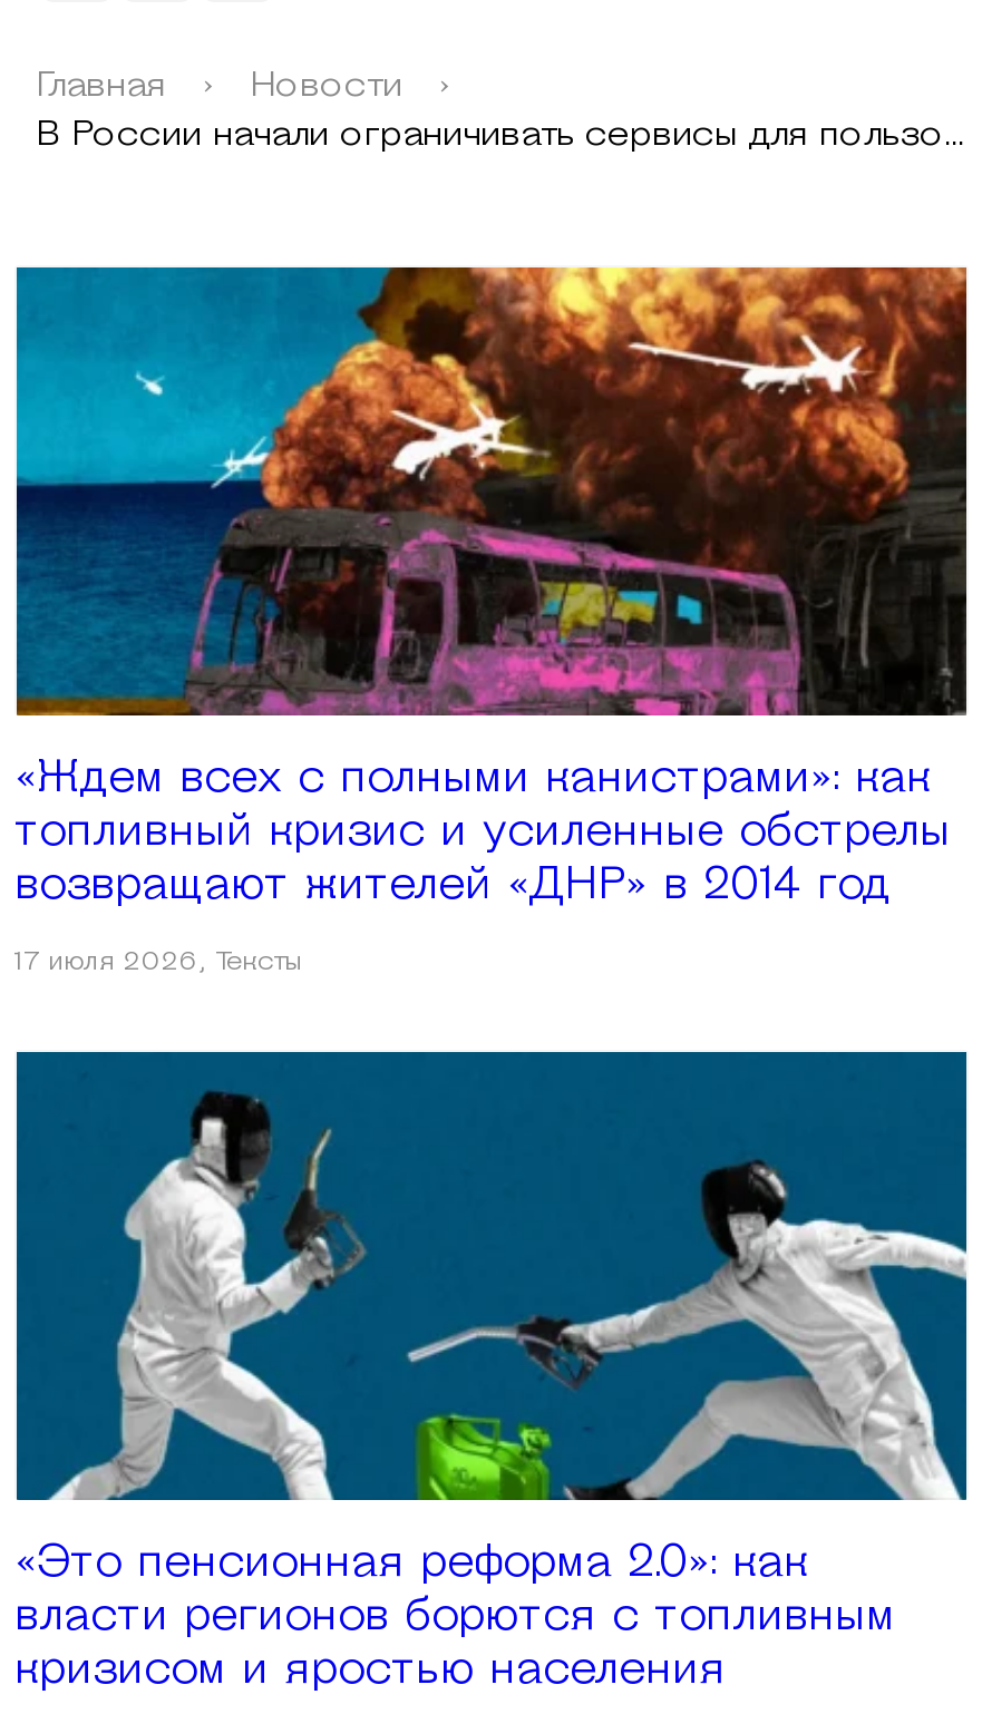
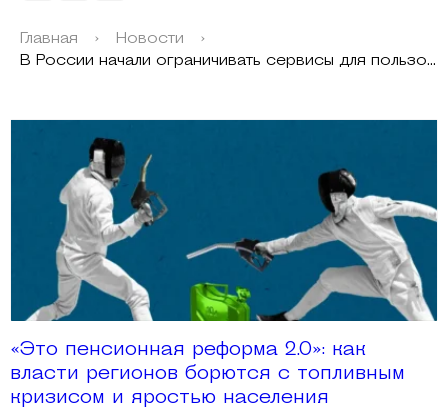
[14,265,969,980] [image] | «Ждем всех с полными канистрами»: как | топливный кризис и усиленные обстрелы | возвращают жителей «ДНР» в 2014 год | 17 июля 2026, Тексты -> none

